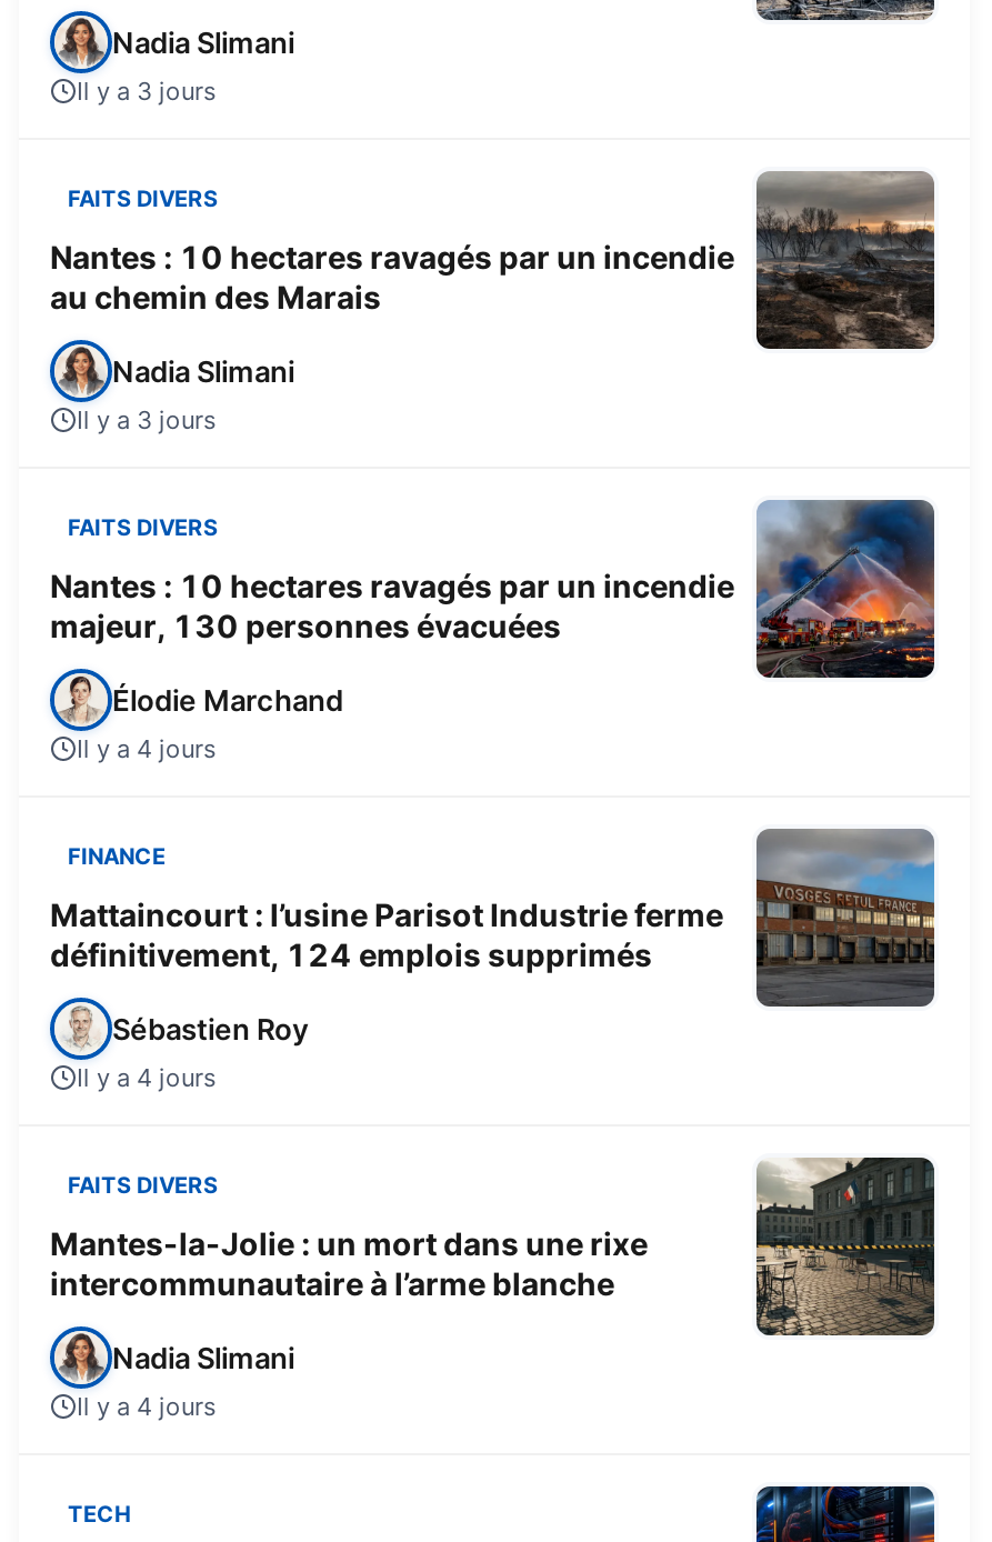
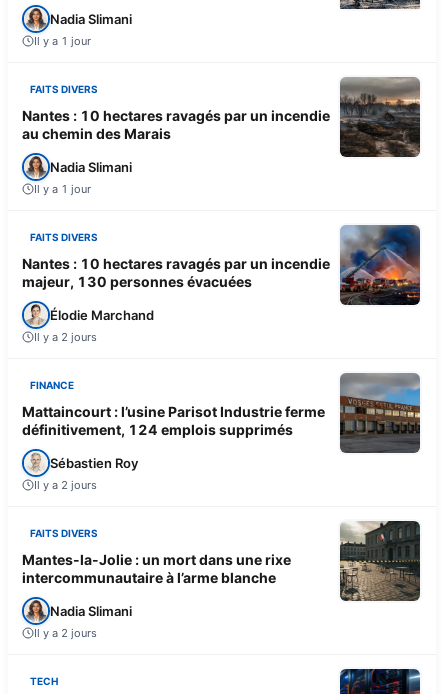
[77,75,217,106] Il y a 3 jours -> [34,34,91,48] Il y a 1 jour
[77,403,217,435] Il y a 3 jours -> [34,182,91,196] Il y a 1 jour
[77,732,217,763] Il y a 4 jours -> [34,330,97,344] Il y a 2 jours
[77,1061,217,1092] Il y a 4 jours -> [34,478,97,492] Il y a 2 jours
[77,1390,217,1421] Il y a 4 jours -> [34,626,97,640] Il y a 2 jours

